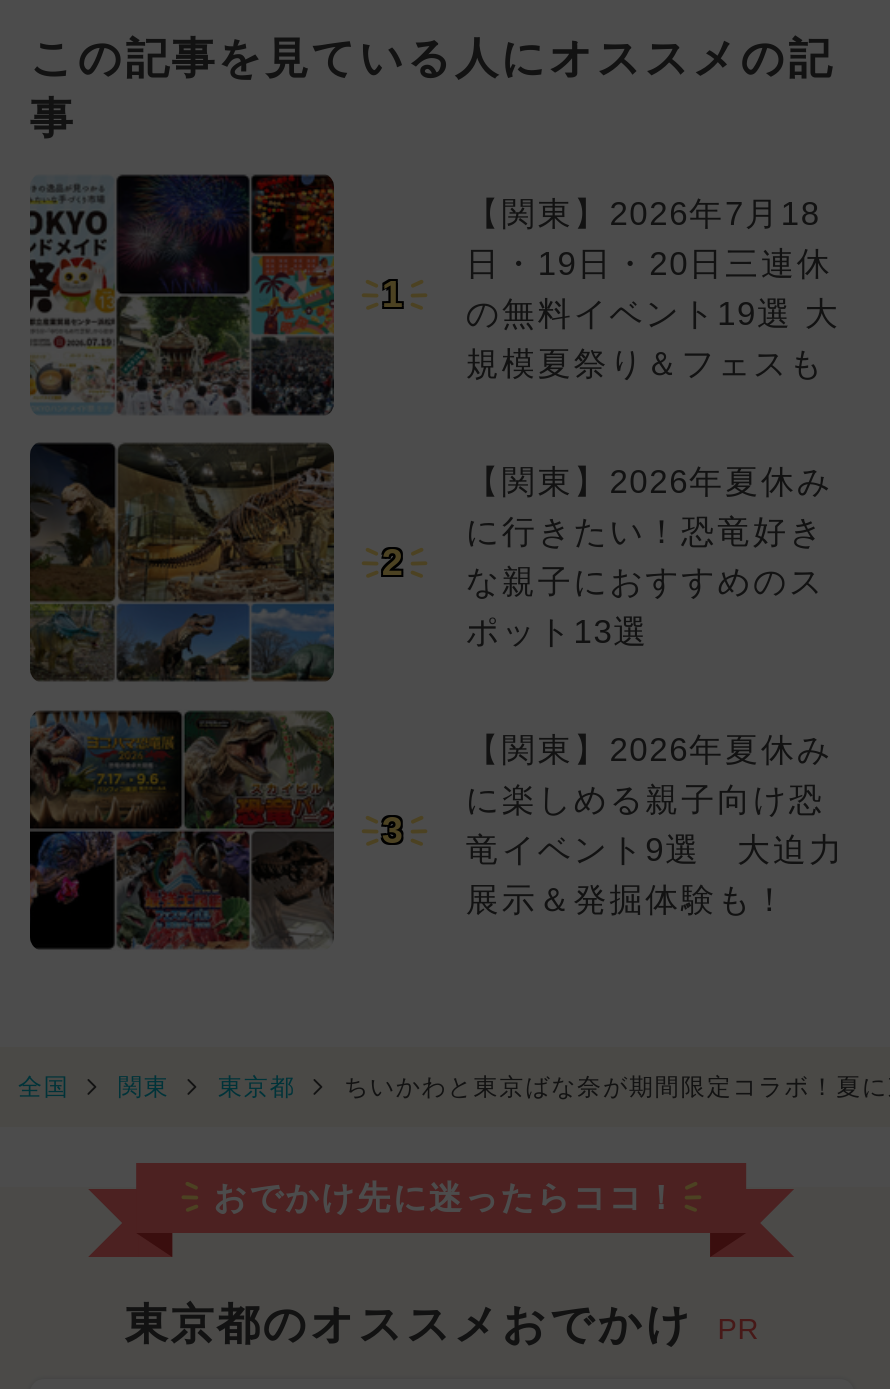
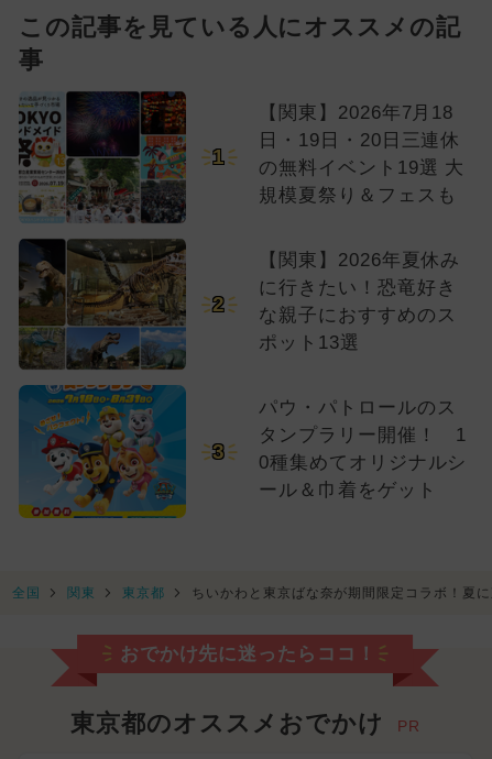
[28,709,336,951] [image] -> [18,384,187,519] [image]
[466,730,845,918] 【関東】2026年夏休み | に楽しめる親子向け恐 | 竜イベント9選 大迫力 | 展示＆発掘体験も！ -> [259,397,467,500] パウ・パトロールのス | タンプラリー開催！ 1 | 0種集めてオリジナルシ | ール＆巾着をゲット

